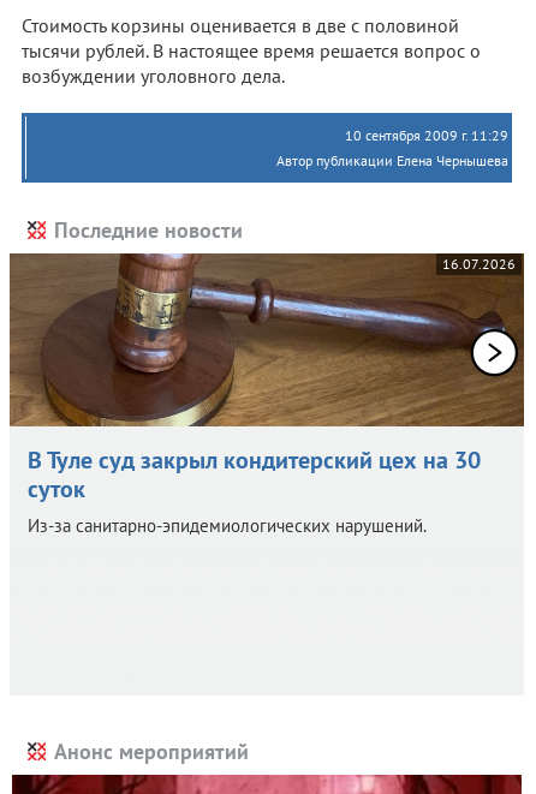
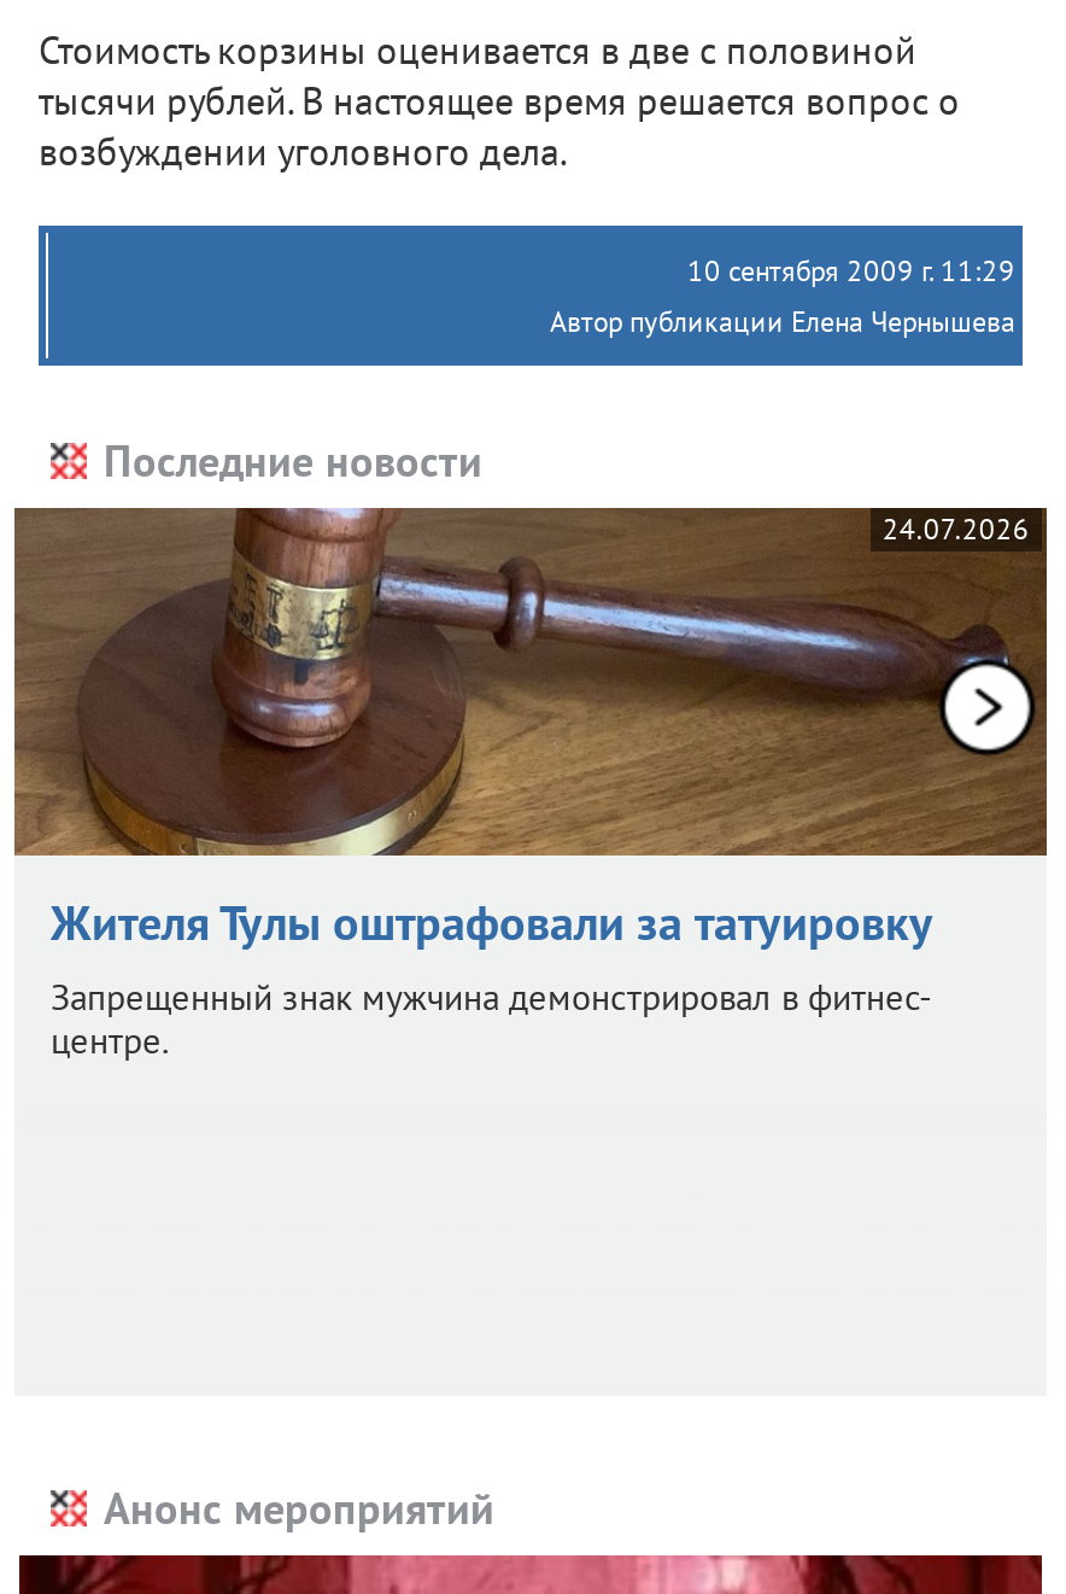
[442,255,515,273] 16.07.2026 -> [882,510,1030,546] 24.07.2026
[28,444,481,537] В Туле суд закрыл кондитерский цех на 30 | суток | Из-за санитарно-эпидемиологических нарушений. -> [51,891,933,1063] Жителя Тулы оштрафовали за татуировку | Запрещенный знак мужчина демонстрировал в фитнес- | центре.

